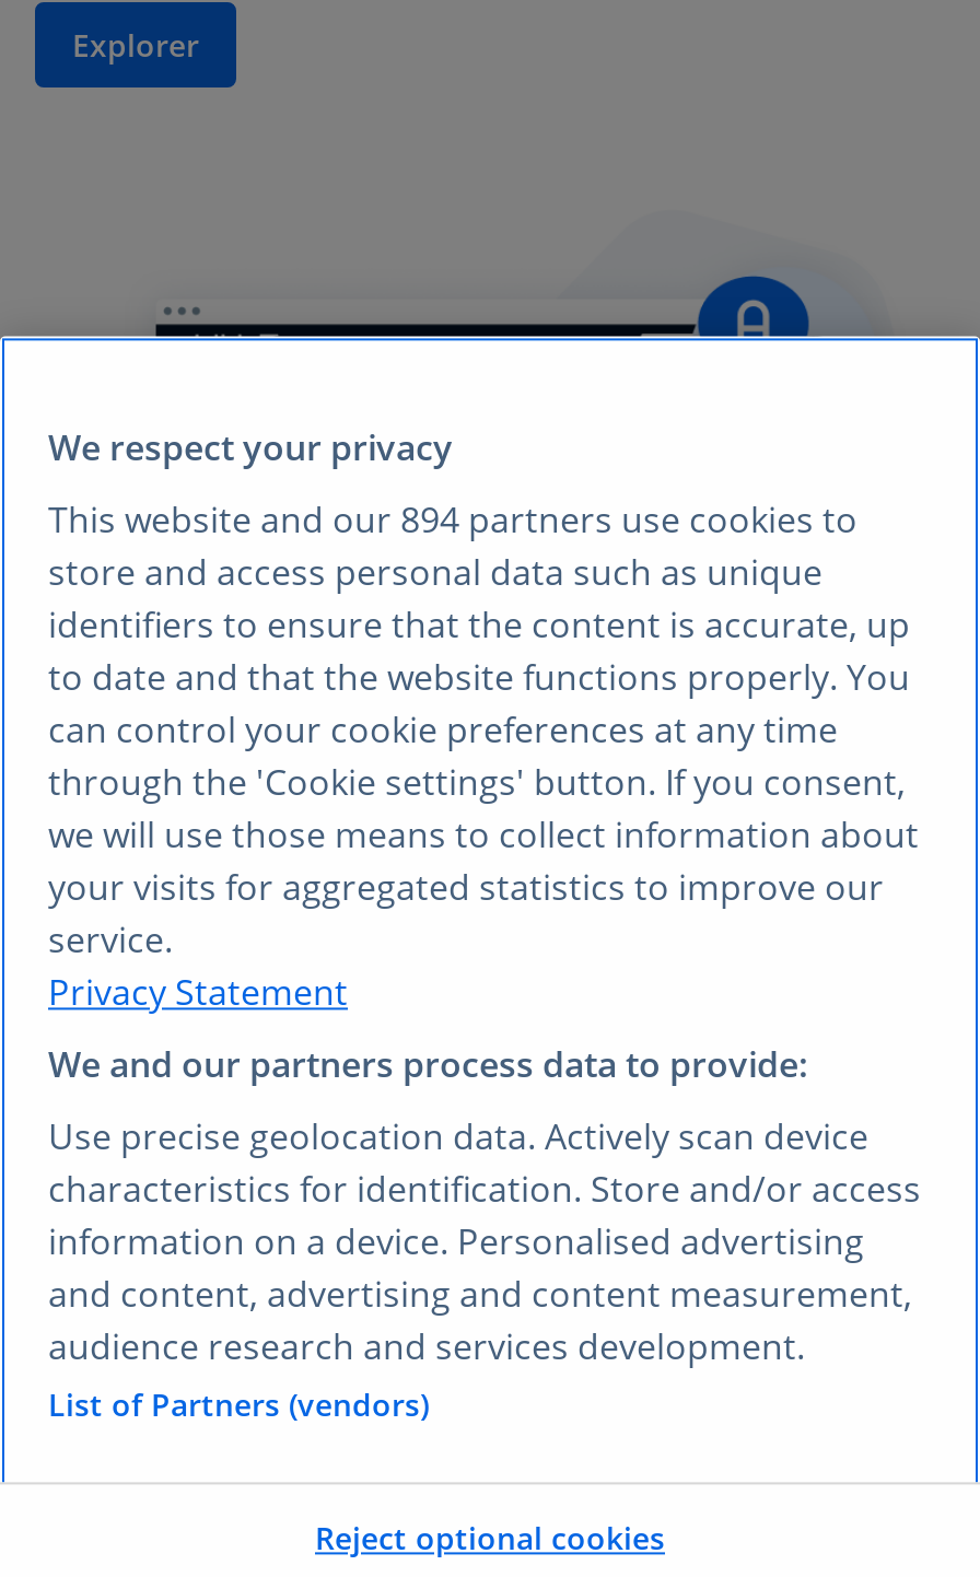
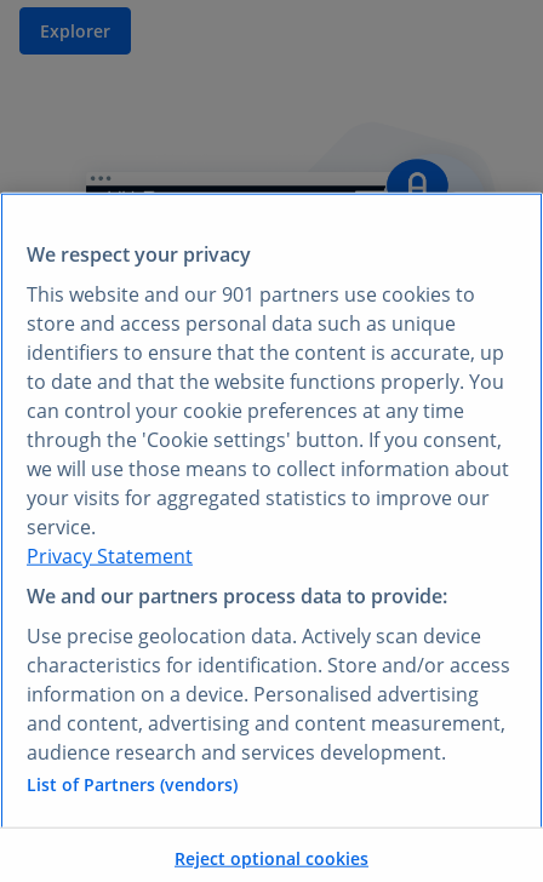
[48,496,857,544] This website and our 894 partners use cookies to -> [27,281,475,308] This website and our 901 partners use cookies to

